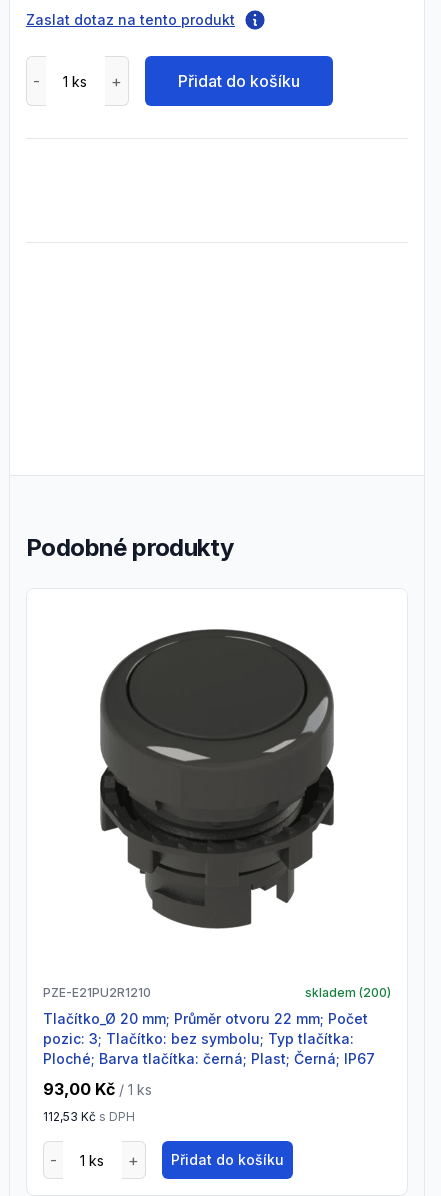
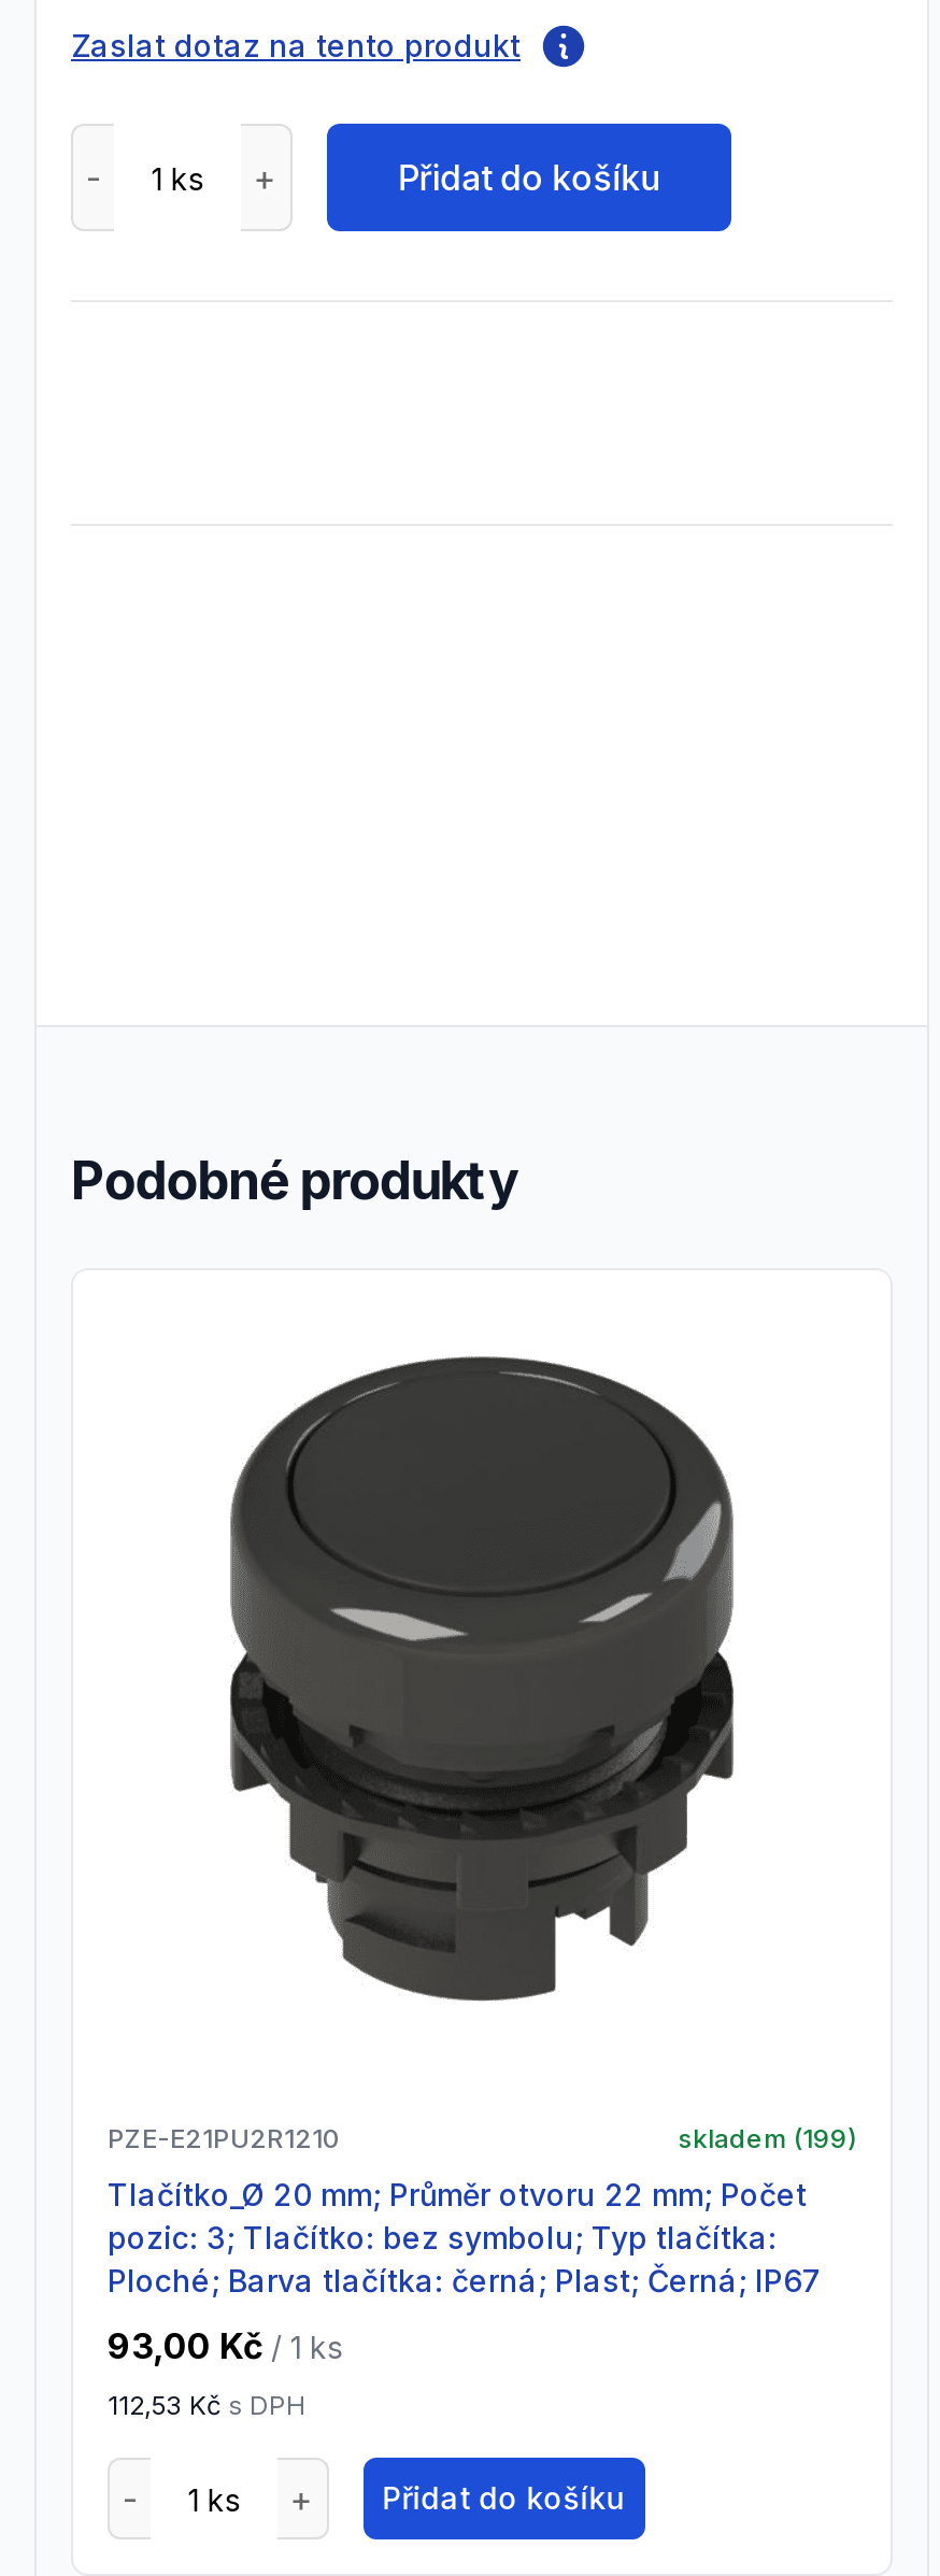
[305,985,391,1000] skladem (200) -> [678,2122,856,2154] skladem (199)

